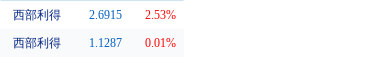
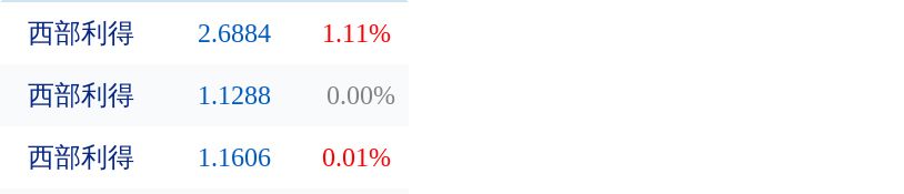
[89,8,122,22] 2.6915 -> [198,18,271,49] 2.6884
[145,8,176,22] 2.53% -> [322,18,391,49] 1.11%
[89,36,122,50] 1.1287 -> [28,80,395,173] 1.1288 | 0.00% | 西部利得 | 1.1606

